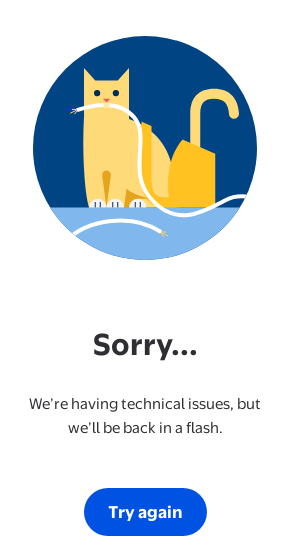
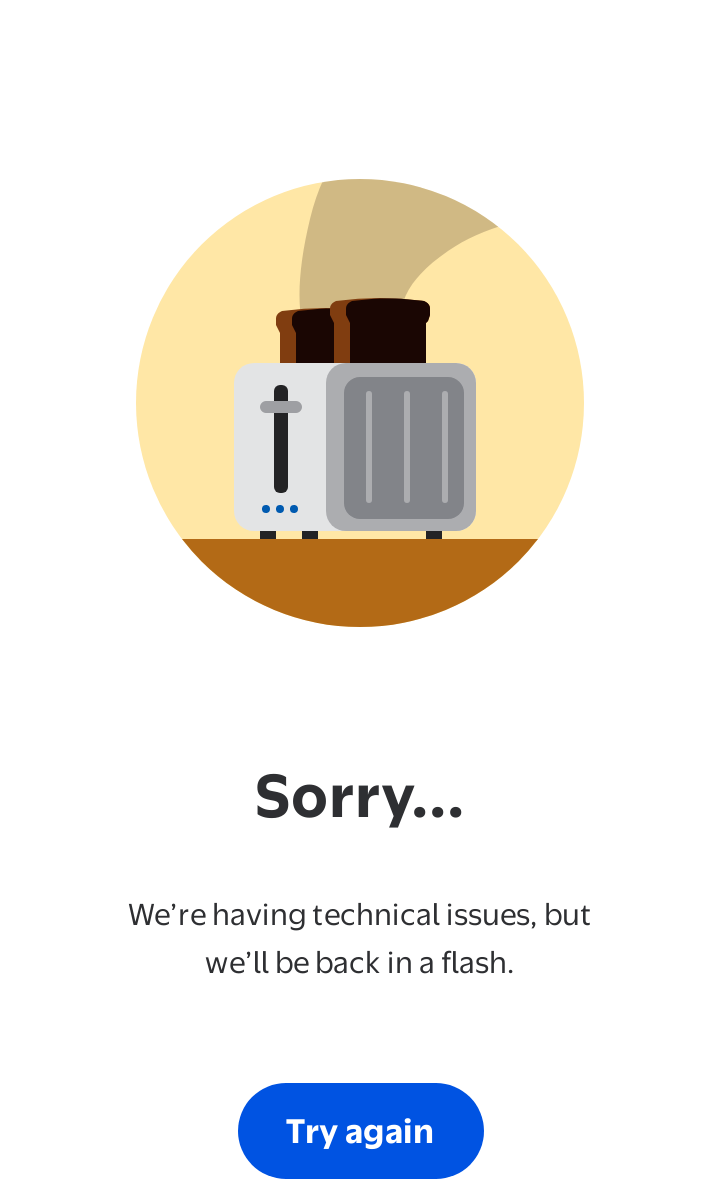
[32,35,258,261] [image] -> [136,179,584,629] [image]

